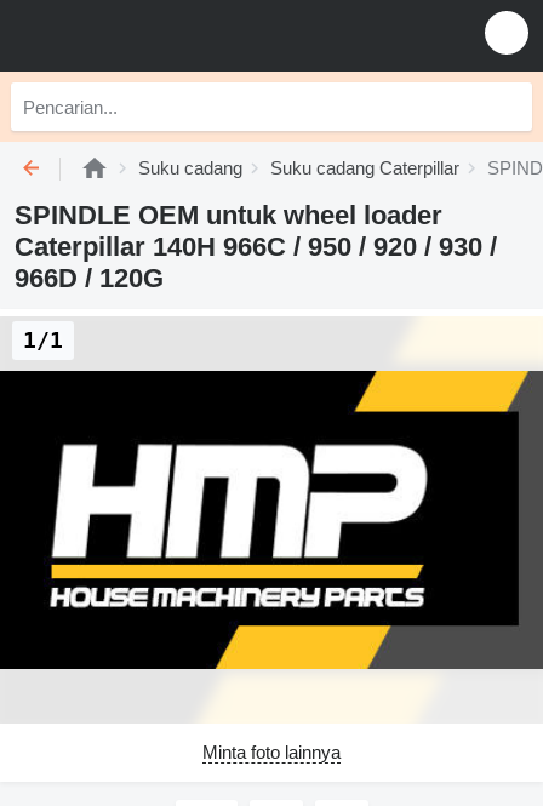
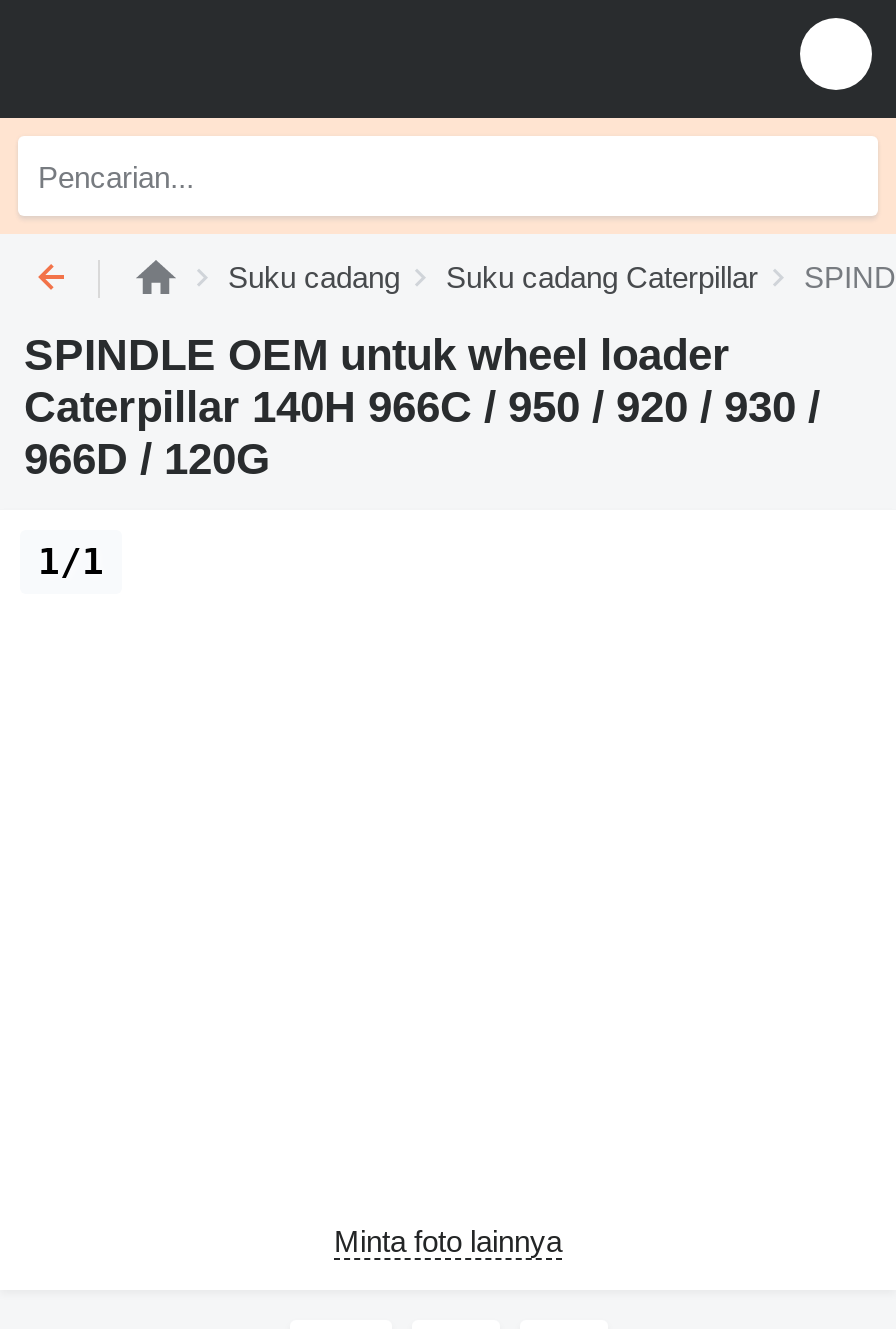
[4,368,539,671] [image] -> none

